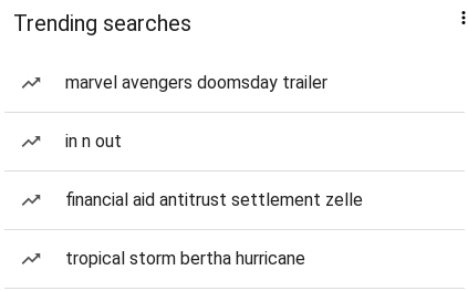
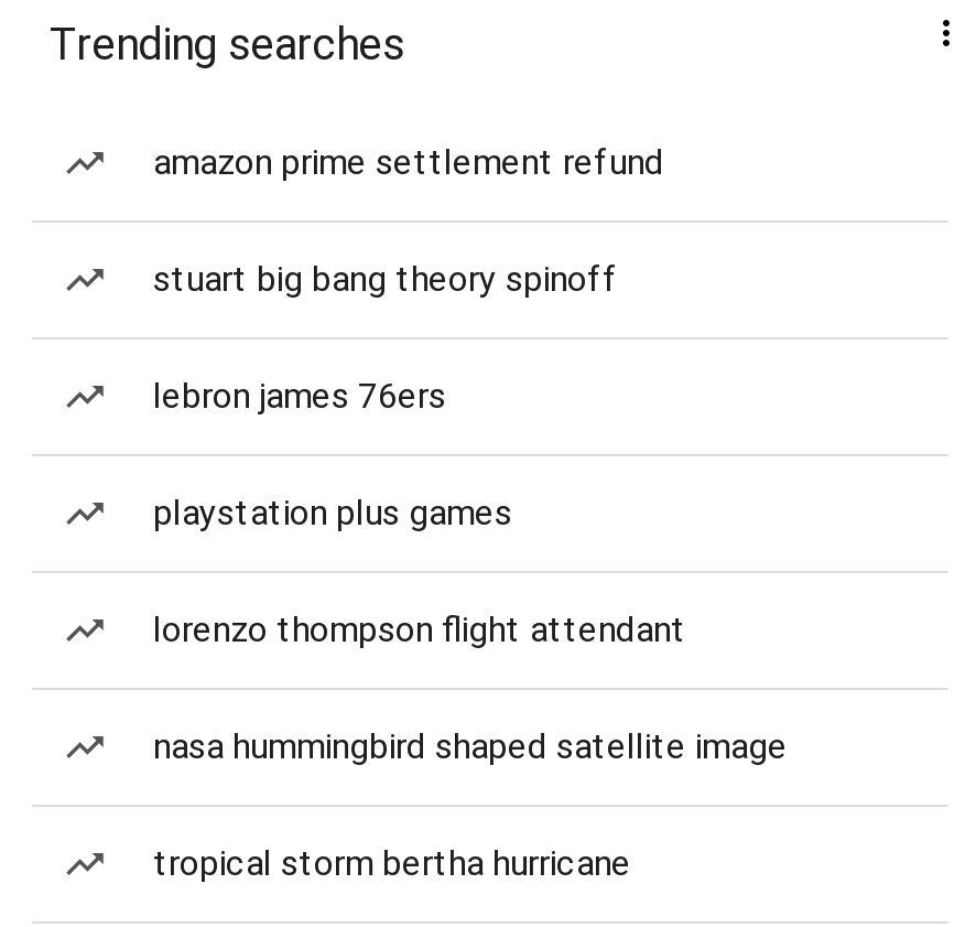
[65,72,363,210] marvel avengers doomsday trailer | in n out | financial aid antitrust settlement zelle -> [153,141,788,767] amazon prime settlement refund | stuart big bang theory spinoff | lebron james 76ers | playstation plus games | lorenzo thompson flight attendant | nasa hummingbird shaped satellite image

